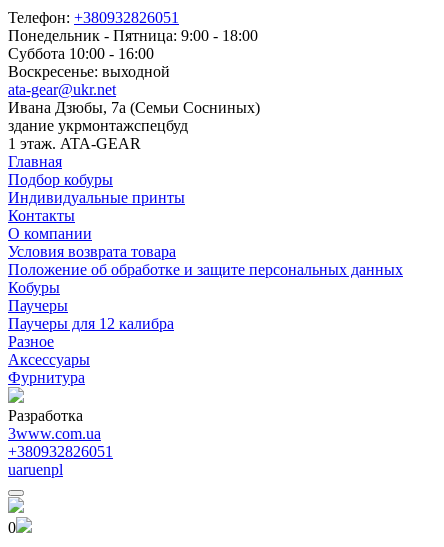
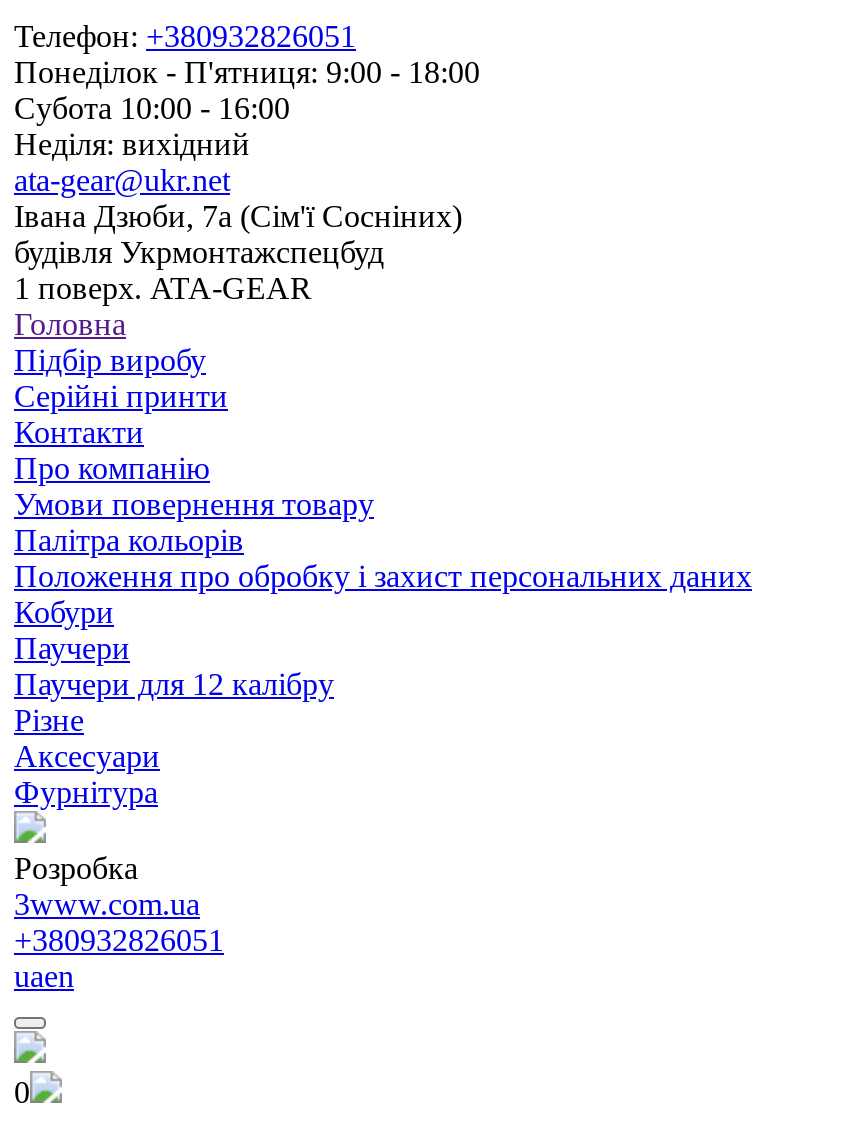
[8,27,258,80] Понедельник - Пятница: 9:00 - 18:00 | Суббота 10:00 - 16:00 | Воскресенье: выходной -> [14,54,480,160] Понеділок - П'ятниця: 9:00 - 18:00 | Субота 10:00 - 16:00 | Неділя: вихідний
[8,99,403,386] Ивана Дзюбы, 7а (Семьи Сосниных) | здание укрмонтажспецбуд | 1 этаж. ATA-GEAR | Главная | Подбор кобуры | Индивидуальные принты | Контакты | О компании | Условия возврата товара | Положение об обработке и защите персональных данных | Кобуры | Паучеры | Паучеры для 12 калибра | Разное | Аксессуары | Фурнитура -> [14,198,752,808] Івана Дзюби, 7а (Сім'ї Сосніних) | будівля Укрмонтажспецбуд | 1 поверх. ATA-GEAR | Головна | Підбір виробу | Серійні принти | Контакти | Про компанію | Умови повернення товару | Палітра кольорів | Положення про обробку і захист персональних даних | Кобури | Паучери | Паучери для 12 калібру | Різне | Аксесуари | Фурнітура
[8,407,83,424] Разработка -> [14,850,138,884] Розробка
[8,461,63,478] uaruenpl -> [14,958,74,992] uaen

